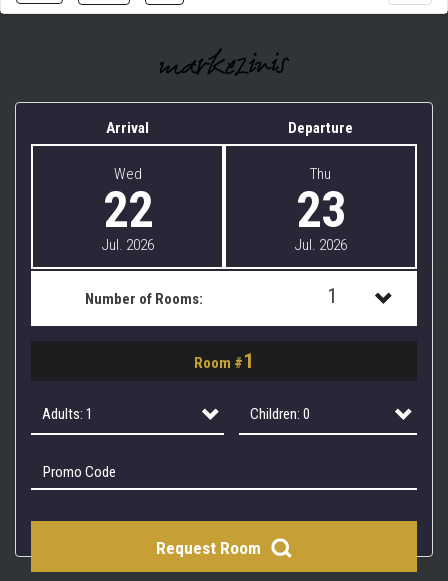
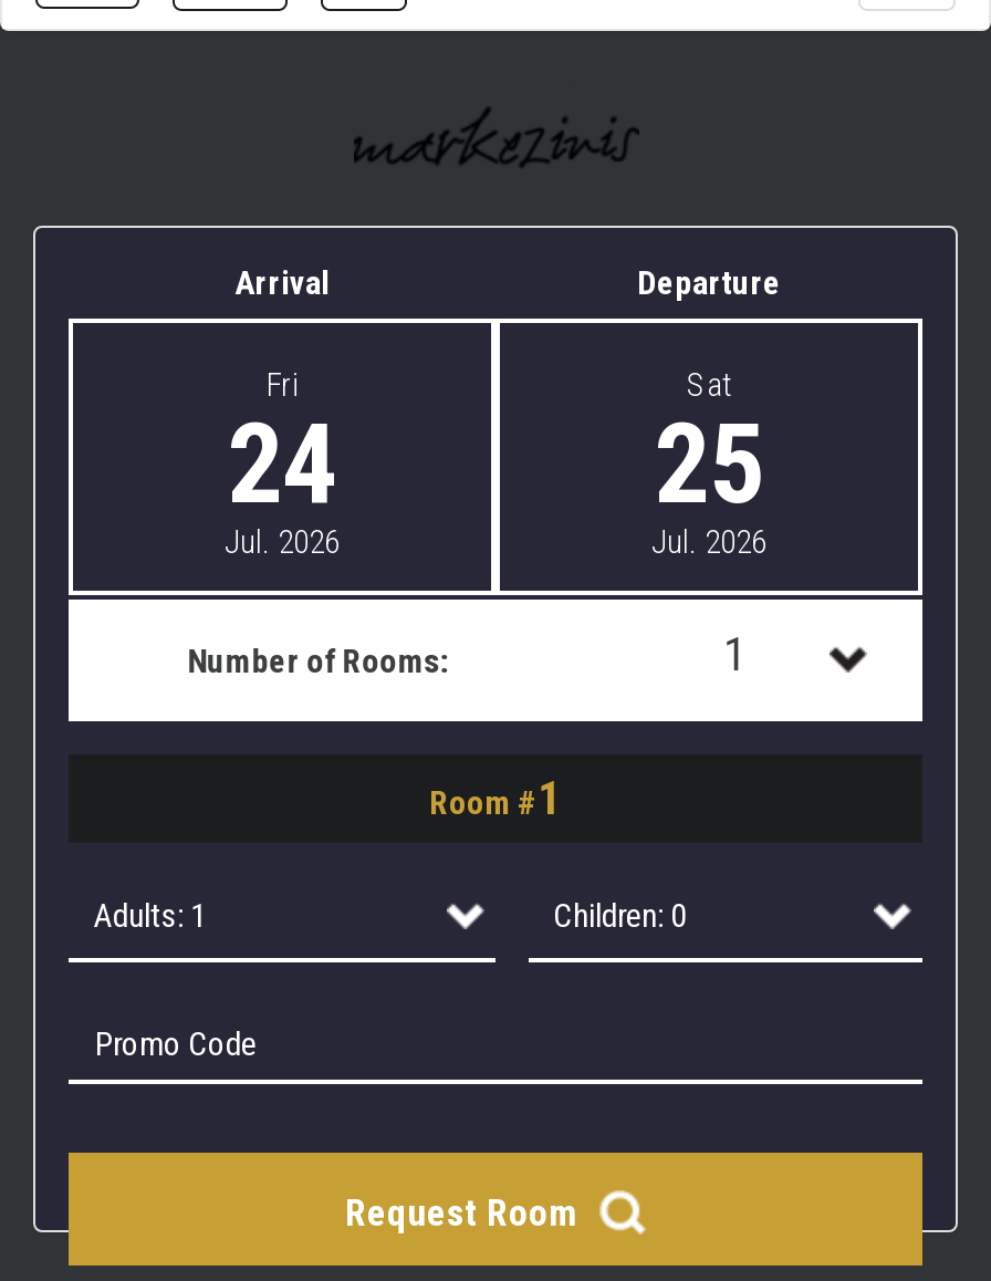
[102,165,152,239] Wed | 22 -> [227,365,337,529] Fri | 24
[295,165,345,239] Thu | 23 -> [654,365,764,529] Sat | 25

